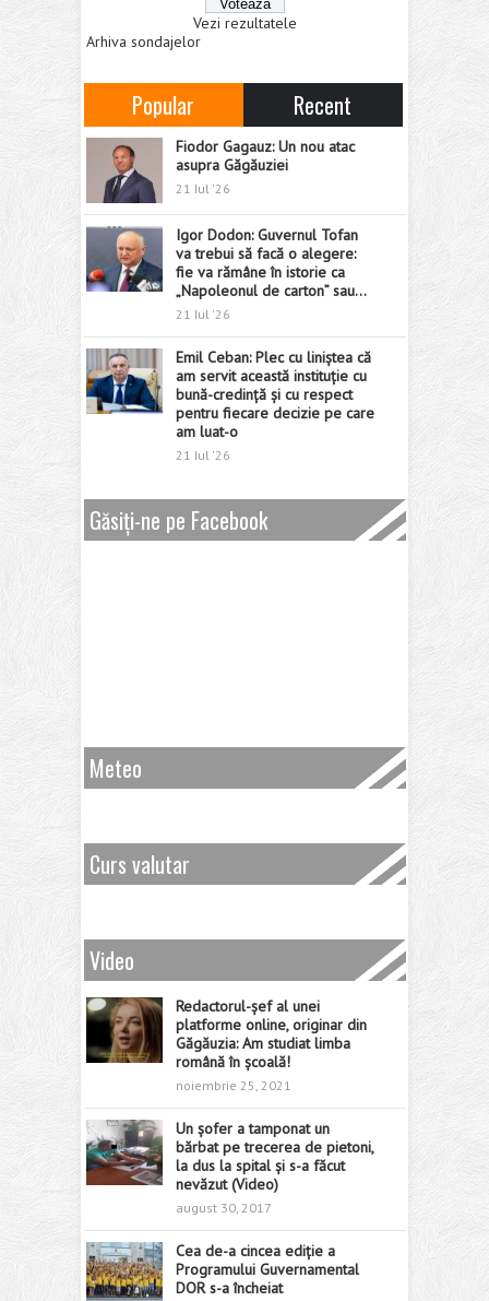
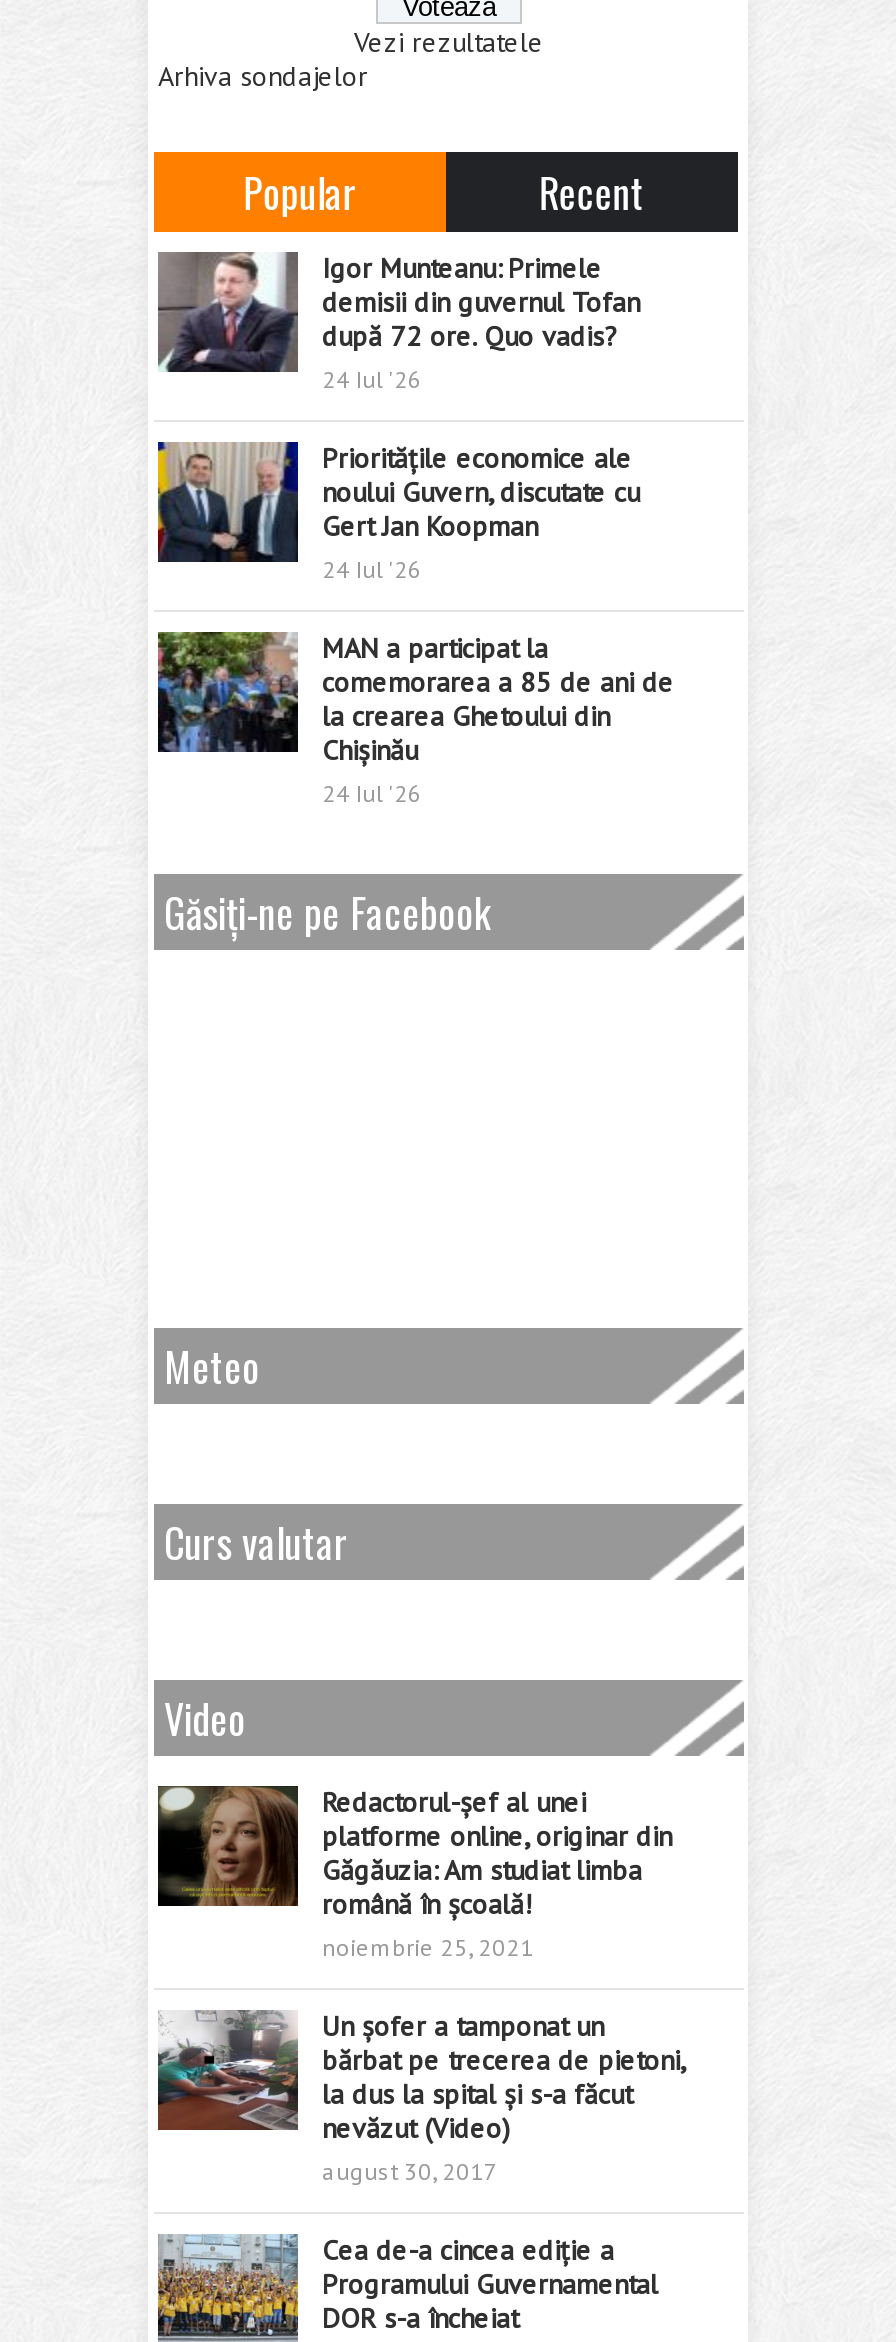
[87,137,355,204] [image] | Fiodor Gagauz: Un nou atac | asupra Găgăuziei | 21 Iul '26 -> [158,251,640,395] [image] | Igor Munteanu: Primele | demisii din guvernul Tofan | după 72 ore. Quo vadis? | 24 Iul '26
[85,226,367,323] [image] | Igor Dodon: Guvernul Tofan | va trebui să facă o alegere: | fie va rămâne în istorie ca | „Napoleonul de carton” sau… | 21 Iul '26 -> [156,416,640,585] [image] | Prioritățile economice ale | noului Guvern, discutate cu | Gert Jan Koopman | 24 Iul '26
[86,347,374,464] [image] | Emil Ceban: Plec cu liniștea că | am servit această instituție cu | bună-credință și cu respect | pentru fiecare decizie pe care | am luat-o | 21 Iul '26 -> [156,630,674,809] [image] | MAN a participat la | comemorarea a 85 de ani de | la crearea Ghetoului din | Chișinău | 24 Iul '26

